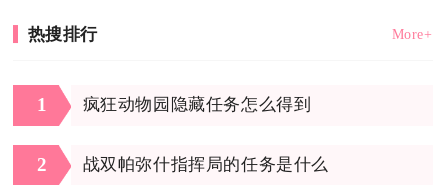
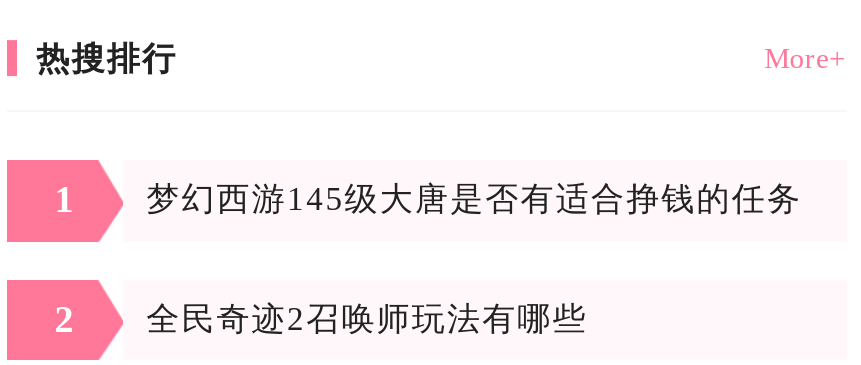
[83,95,311,114] 疯狂动物园隐藏任务怎么得到 -> [146,180,802,218] 梦幻西游145级大唐是否有适合挣钱的任务
[83,155,329,174] 战双帕弥什指挥局的任务是什么 -> [146,300,588,338] 全民奇迹2召唤师玩法有哪些

